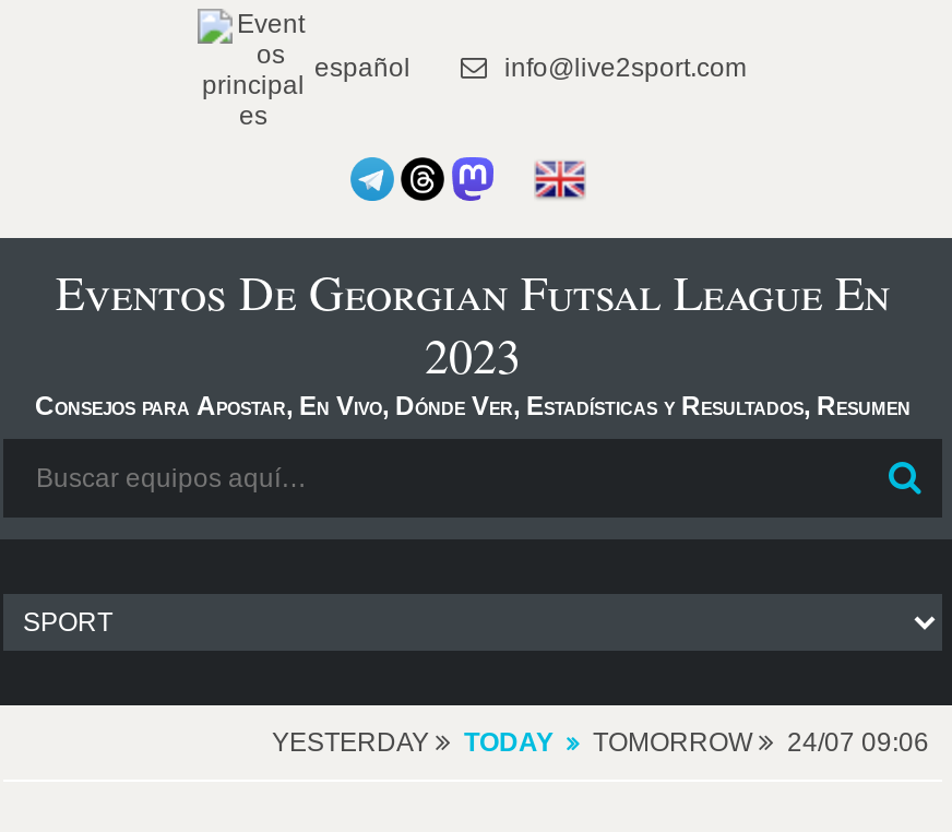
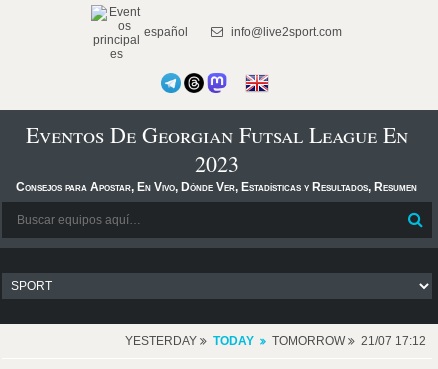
[272,727,929,758] YESTERDAY TODAY TOMORROW 24/07 09:06 -> [125,334,426,348] YESTERDAY TODAY TOMORROW 21/07 17:12

